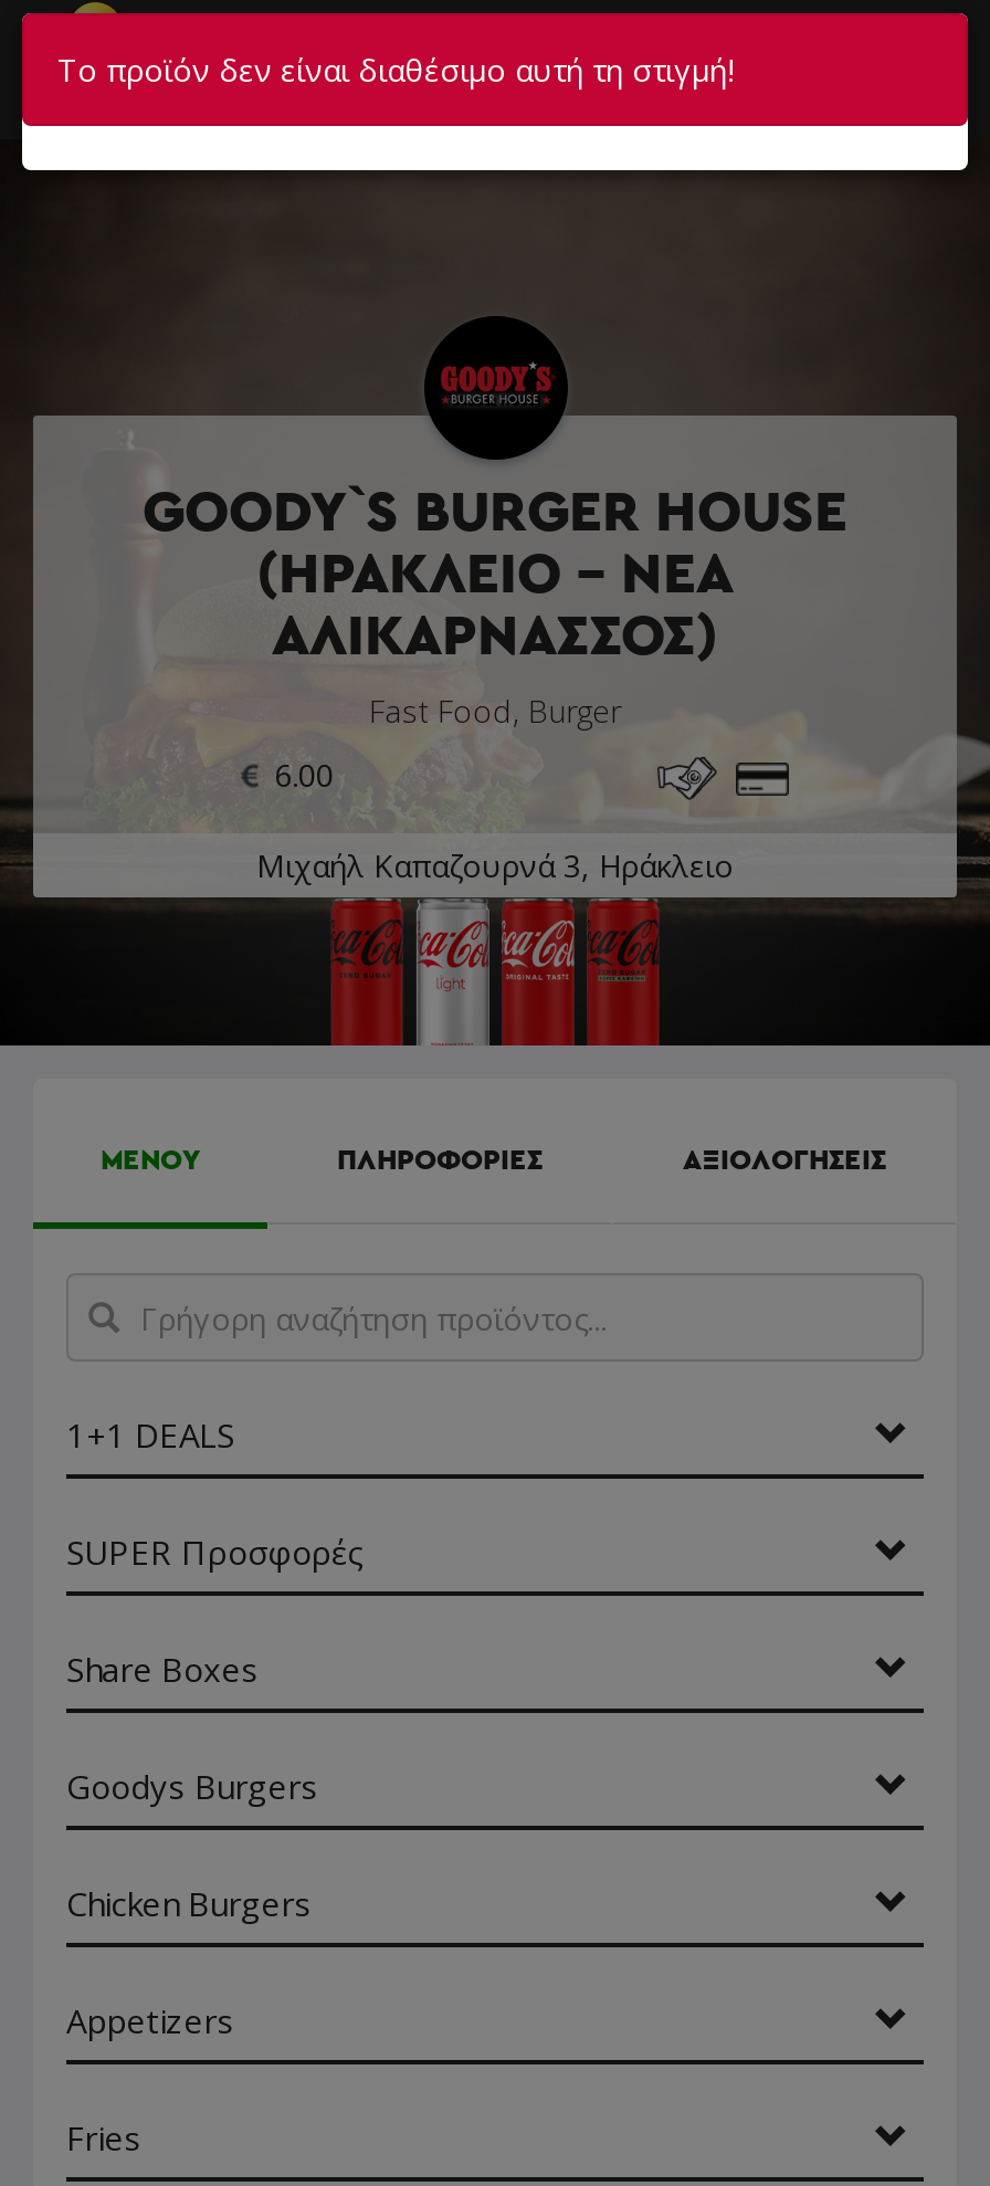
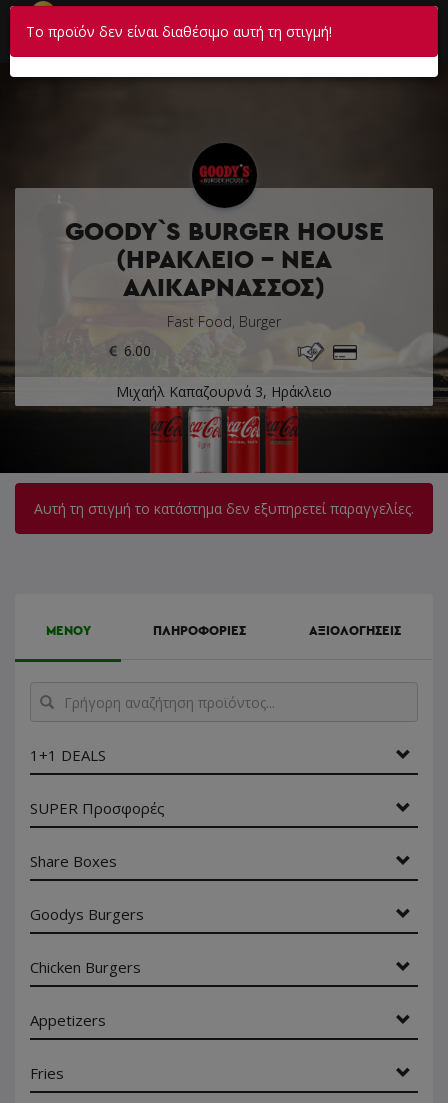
none -> [34,499,414,518] Αυτή τη στιγμή το κατάστημα δεν εξυπηρετεί παραγγελίες.

